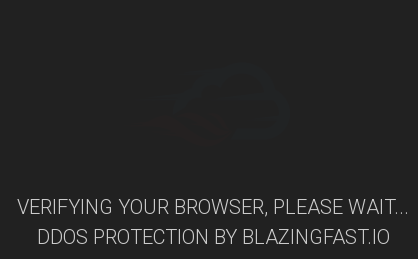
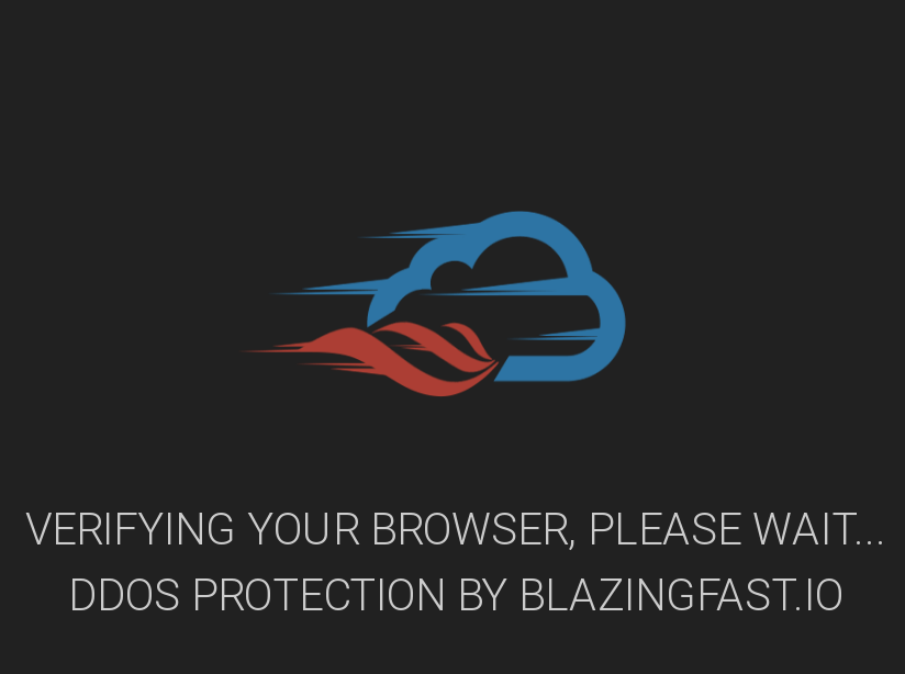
none -> [254,209,627,400] [image]

